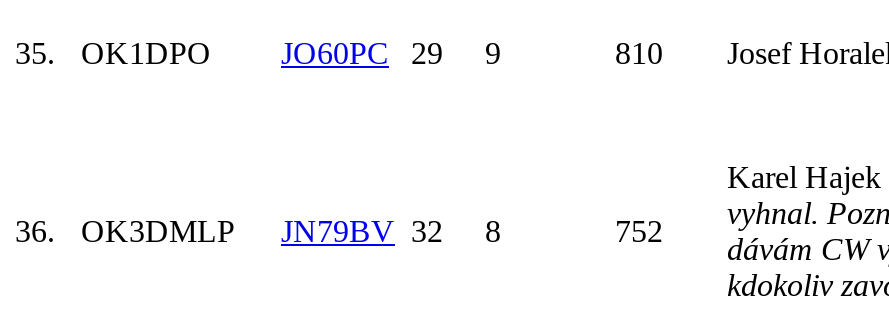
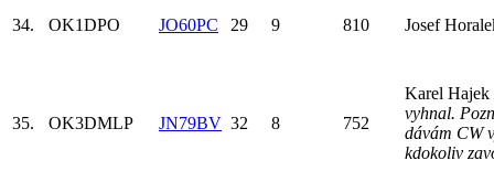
[15,35,211,69] 35. OK1DPO -> [12,15,120,34] 34. OK1DPO
[15,213,501,247] 36. OK3DMLP JN79BV 32 8 -> [12,113,280,132] 35. OK3DMLP JN79BV 32 8

